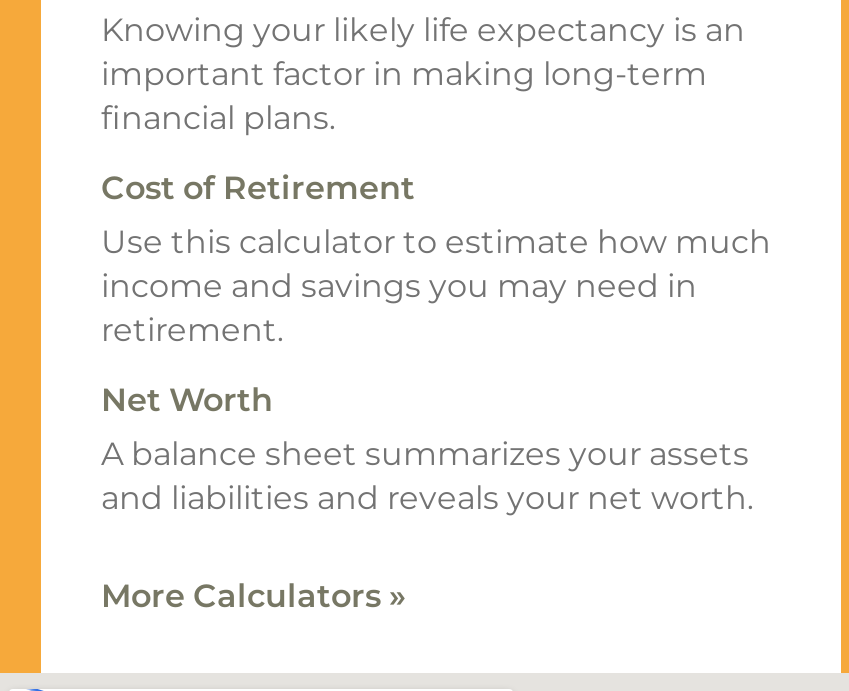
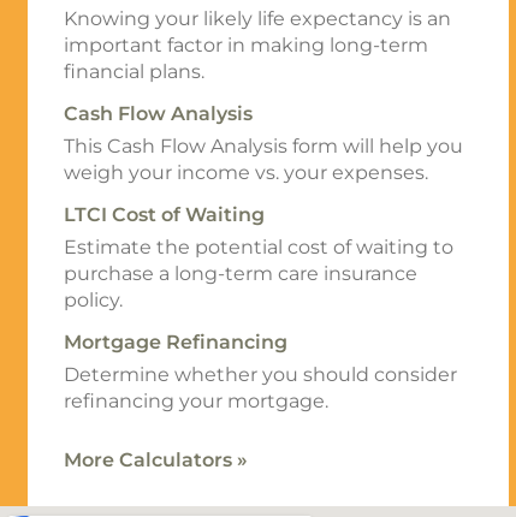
[101,168,771,516] Cost of Retirement | Use this calculator to estimate how much | income and savings you may need in | retirement. | Net Worth | A balance sheet summarizes your assets | and liabilities and reveals your net worth. -> [64,102,463,412] Cash Flow Analysis | This Cash Flow Analysis form will help you | weigh your income vs. your expenses. | LTCI Cost of Waiting | Estimate the potential cost of waiting to | purchase a long-term care insurance | policy. | Mortgage Refinancing | Determine whether you should consider | refinancing your mortgage.

